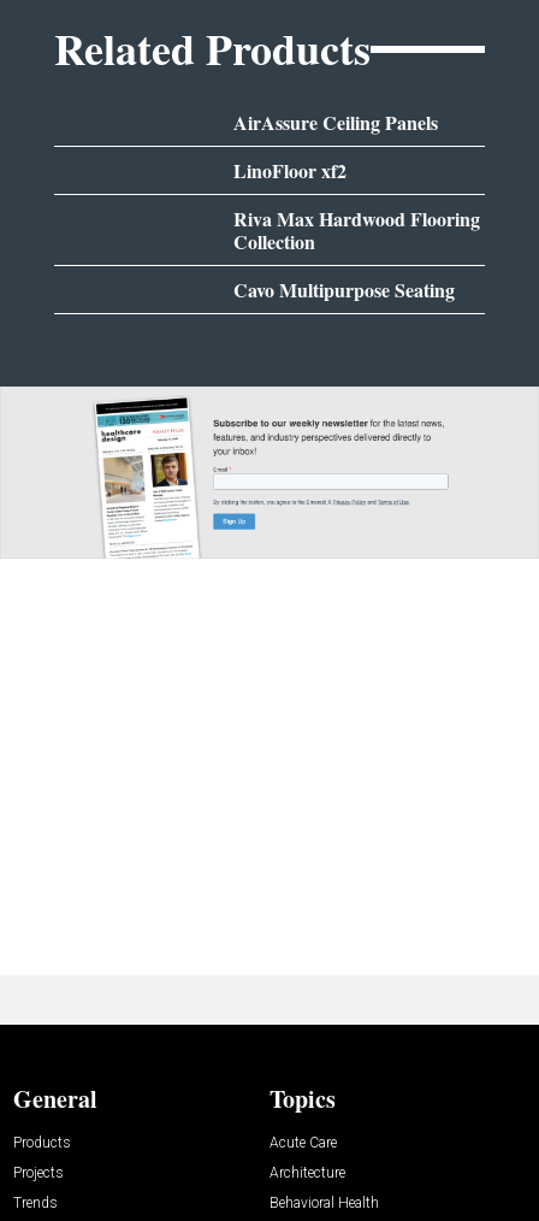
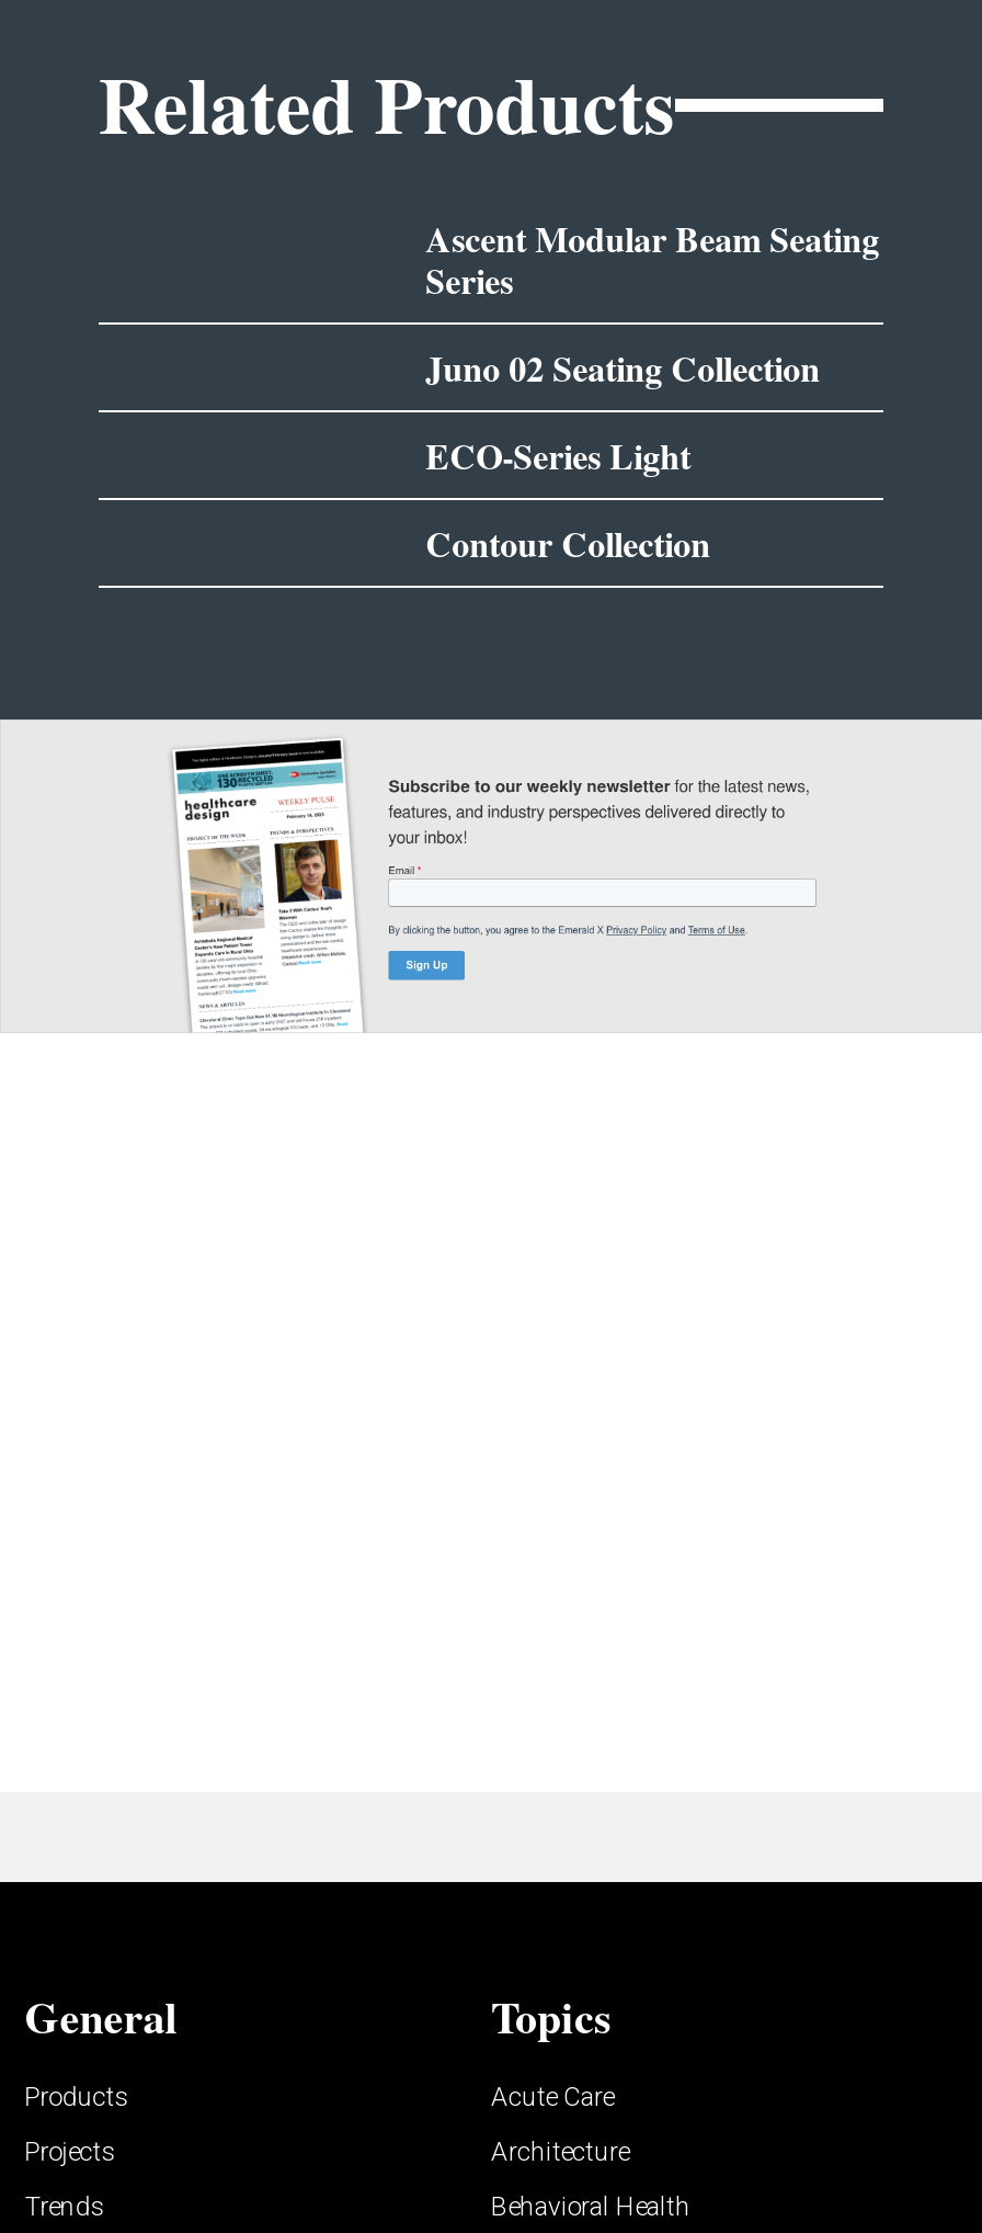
[234,109,438,136] AirAssure Ceiling Panels -> [425,213,879,305] Ascent Modular Beam Seating | Series
[234,157,347,184] LinoFloor xf2 -> [425,343,820,393] Juno 02 Seating Collection
[234,205,480,256] Riva Max Hardwood Flooring | Collection -> [425,430,691,481] ECO-Series Light
[234,276,455,304] Cavo Multipurpose Seating -> [425,518,710,569] Contour Collection

